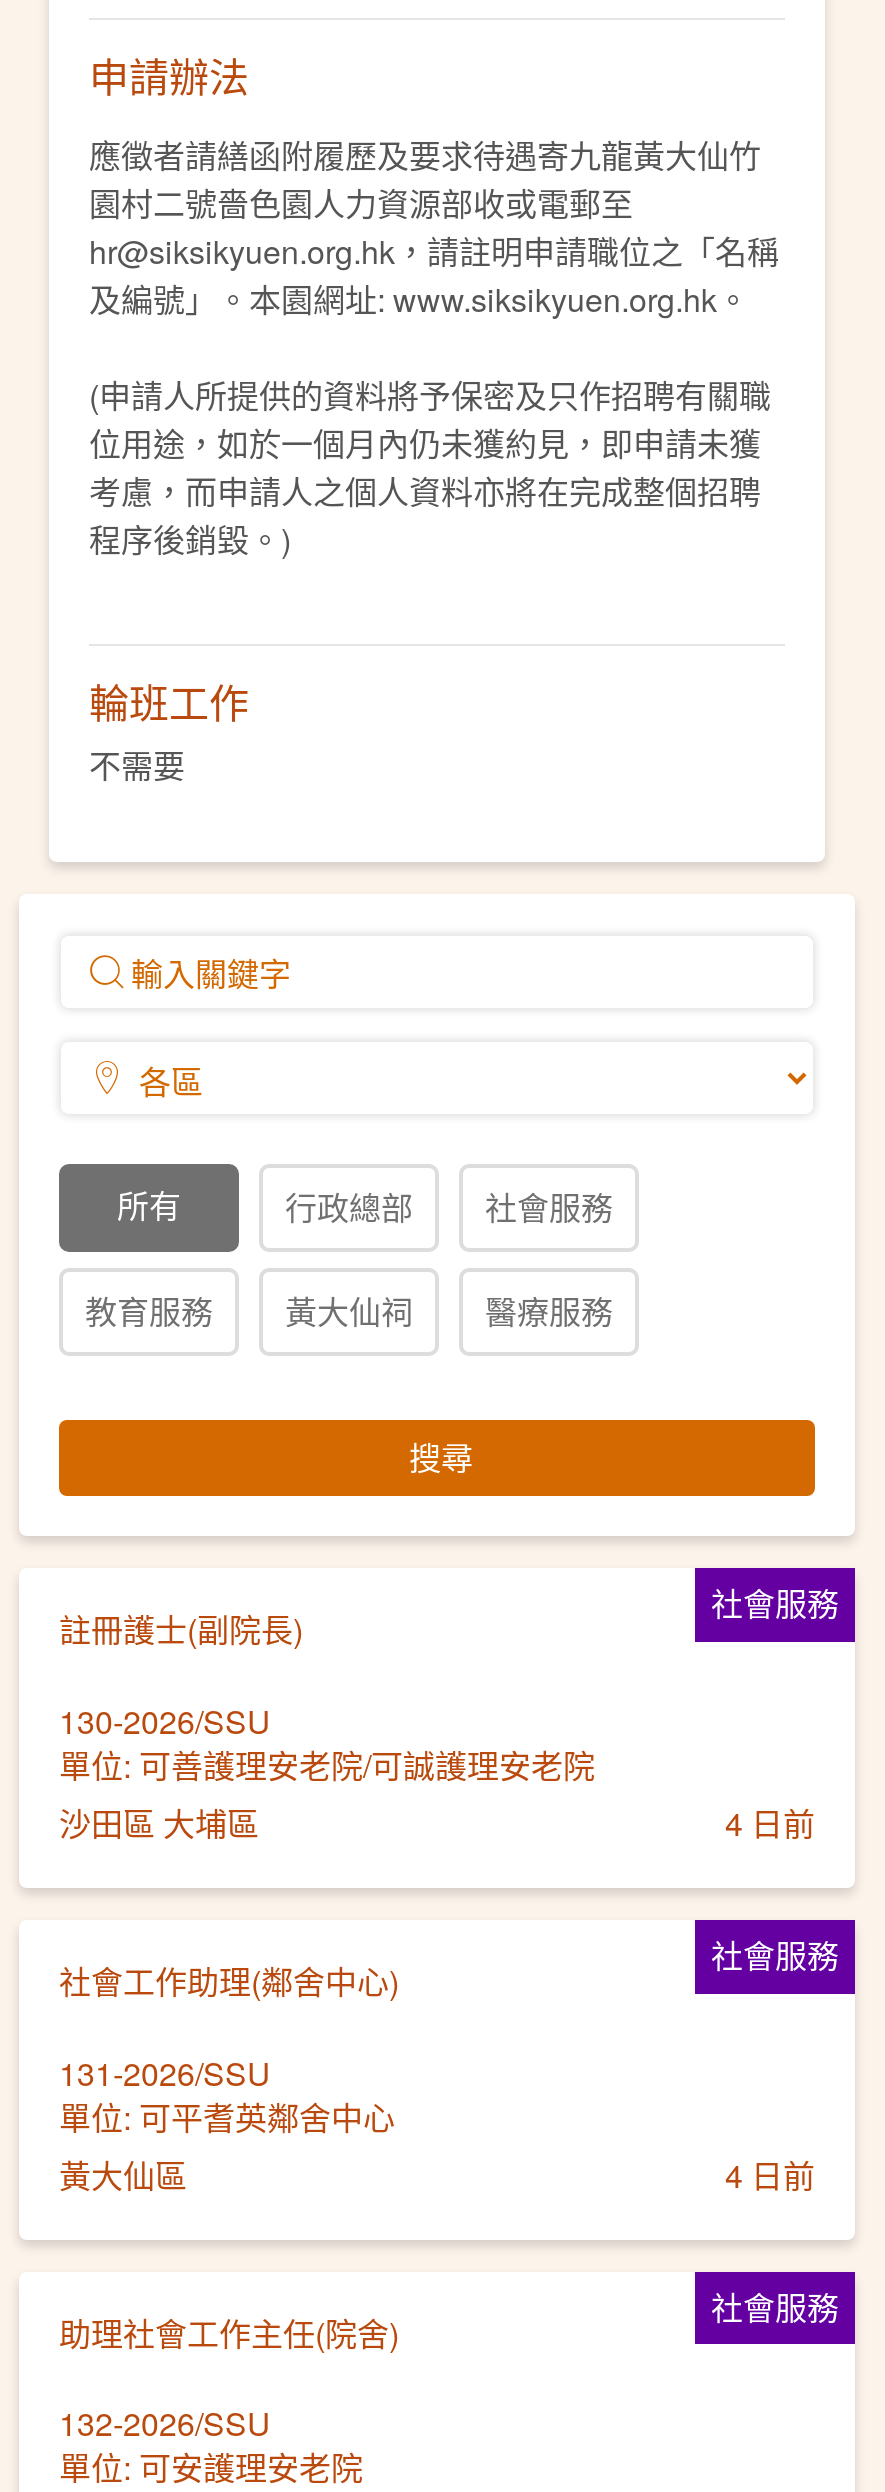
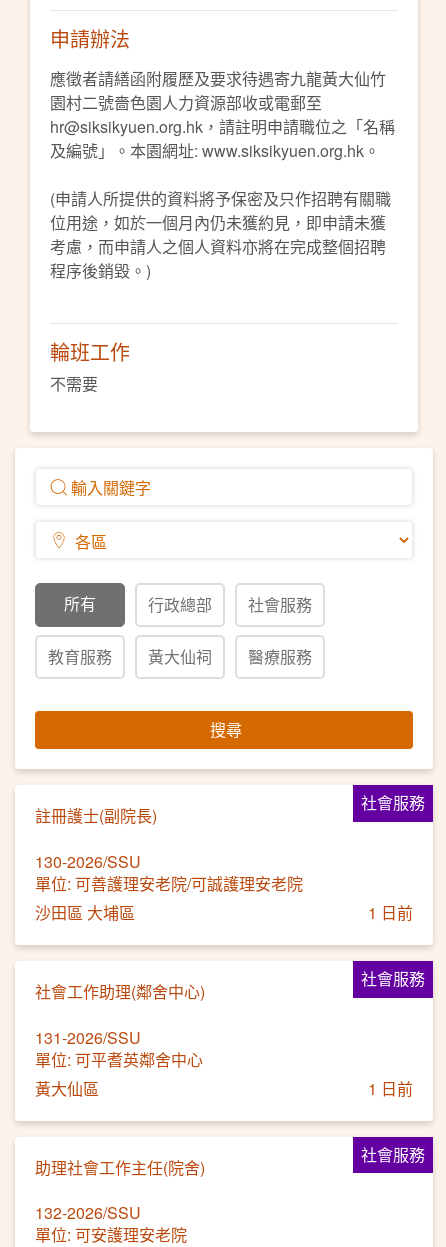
[725,1800,815,1846] 4 日前 -> [368,901,413,924] 1 日前
[725,2151,815,2197] 4 日前 -> [368,1077,413,1100] 1 日前

